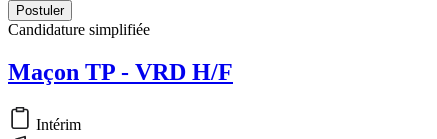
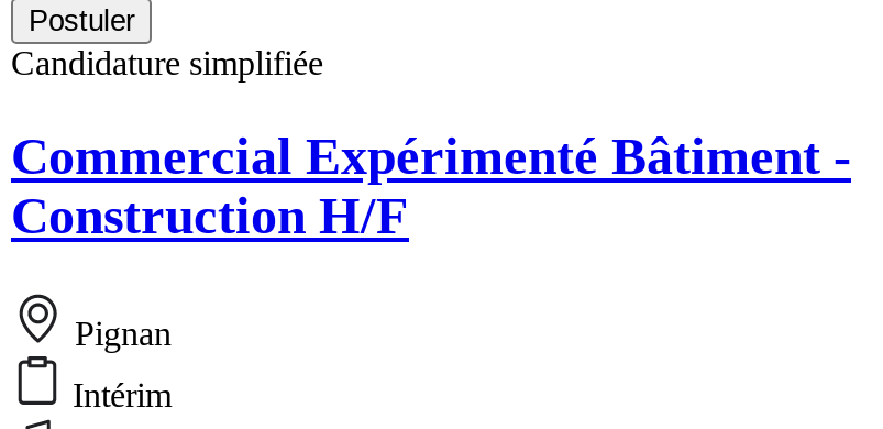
[8,59,233,85] Maçon TP - VRD H/F -> [11,129,851,353] Commercial Expérimenté Bâtiment - | Construction H/F | Pignan

